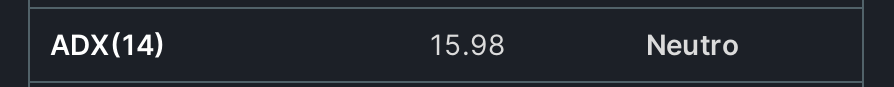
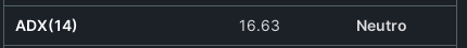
[430,26,506,60] 15.98 -> [239,15,280,34] 16.63

